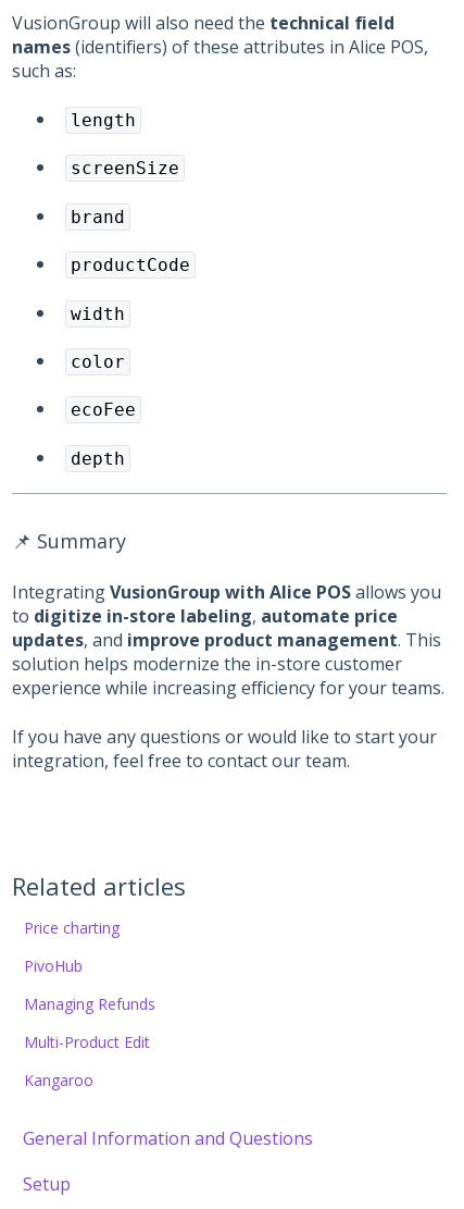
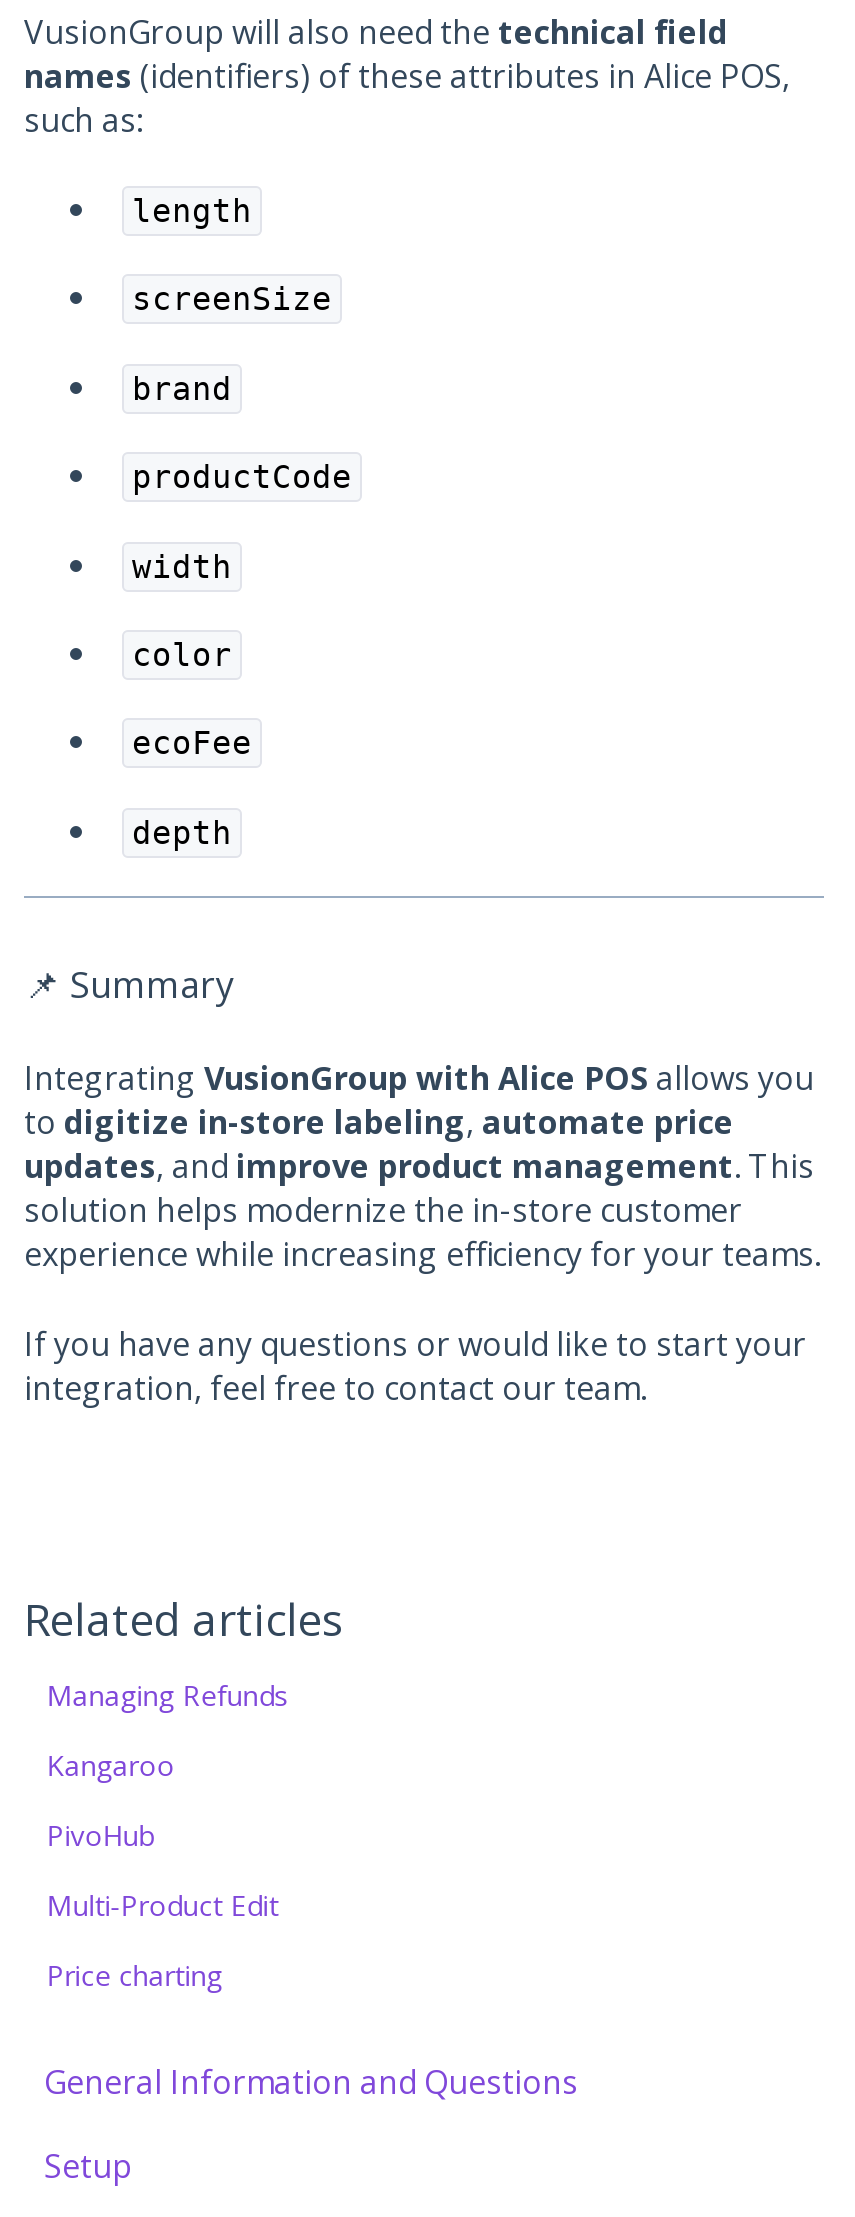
moved [24,918,120,938] -> [46,1956,222,1994]: Price charting
moved [24,956,156,1091] -> [46,1676,288,1924]: PivoHub | Managing Refunds | Multi-Product Edit | Kangaroo

